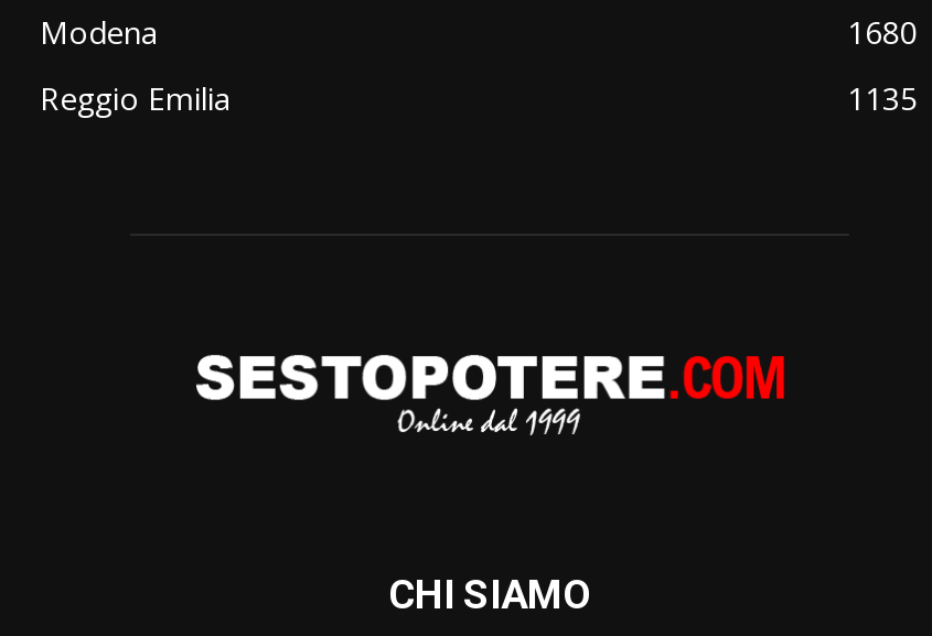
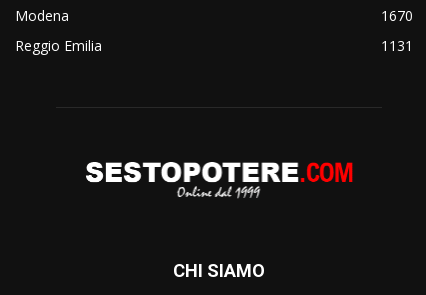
[847,12,918,54] 1680 -> [381,6,413,25] 1670
[847,78,918,120] 1135 -> [381,36,413,55] 1131

